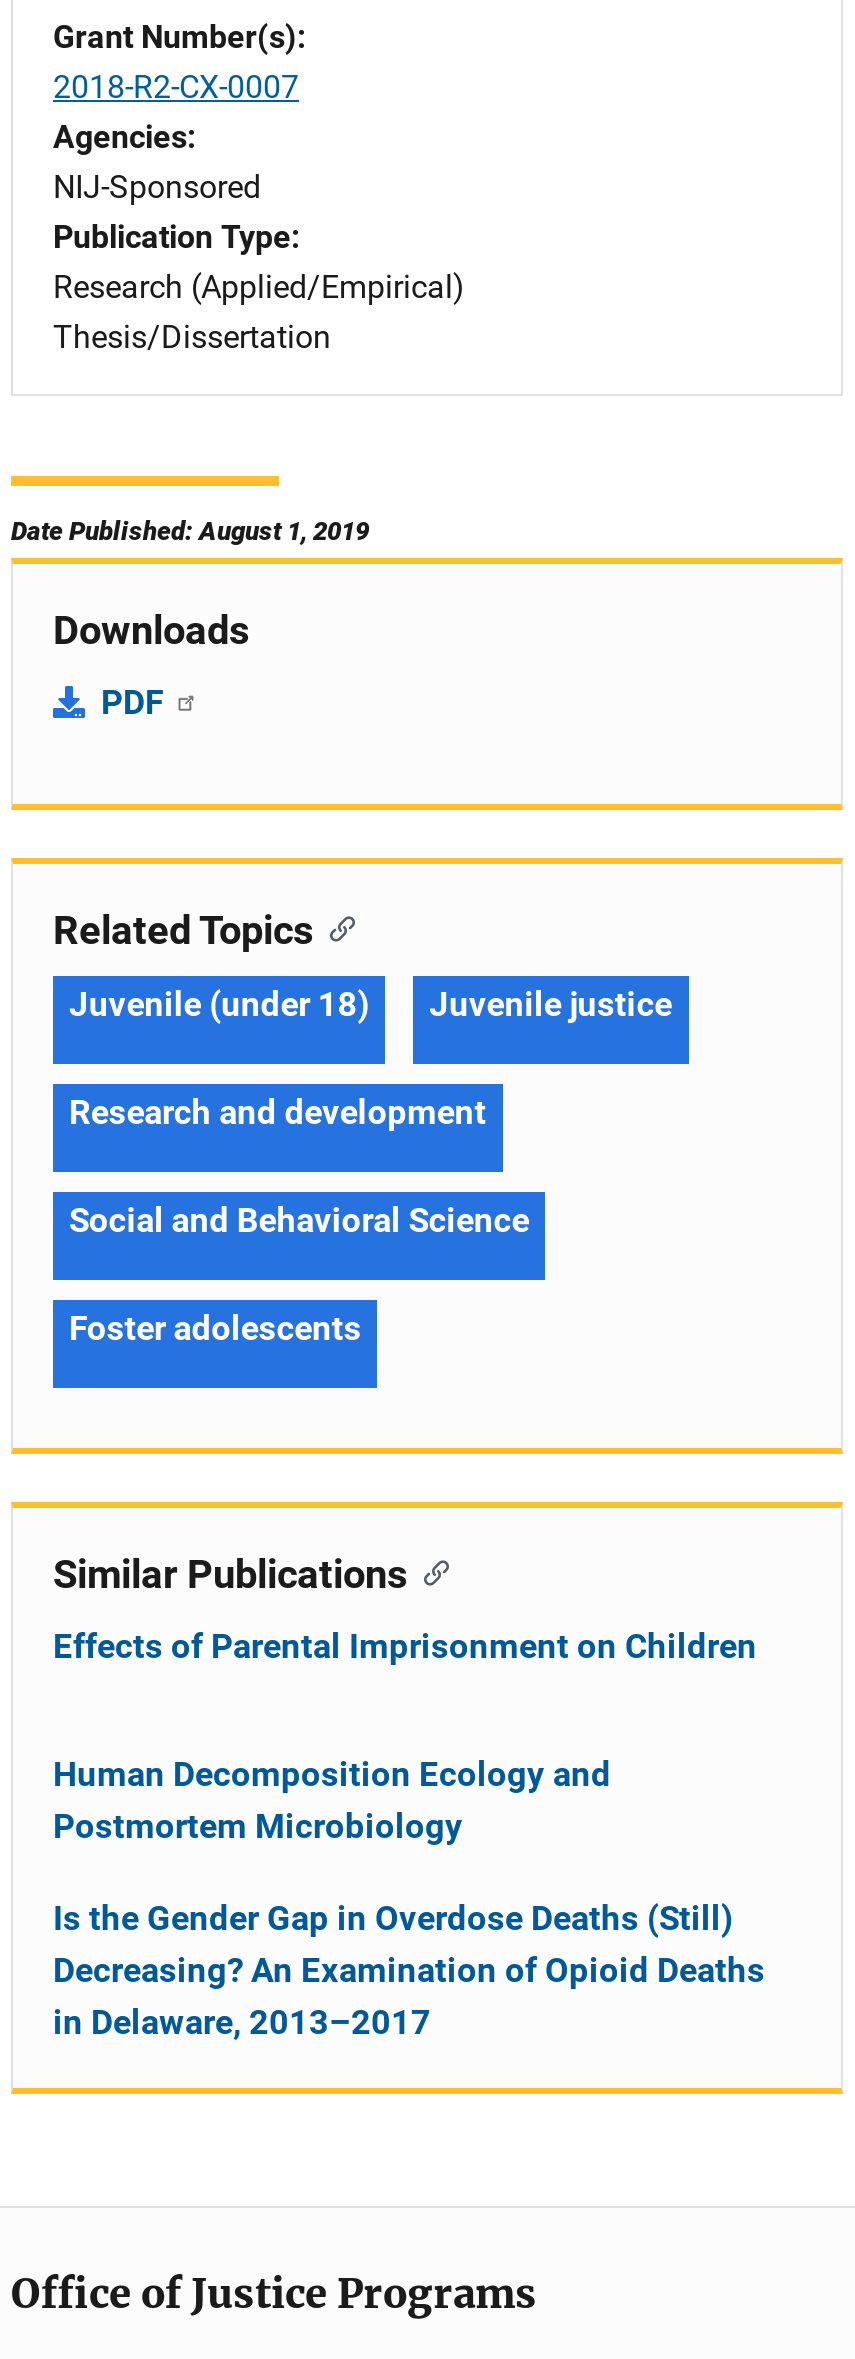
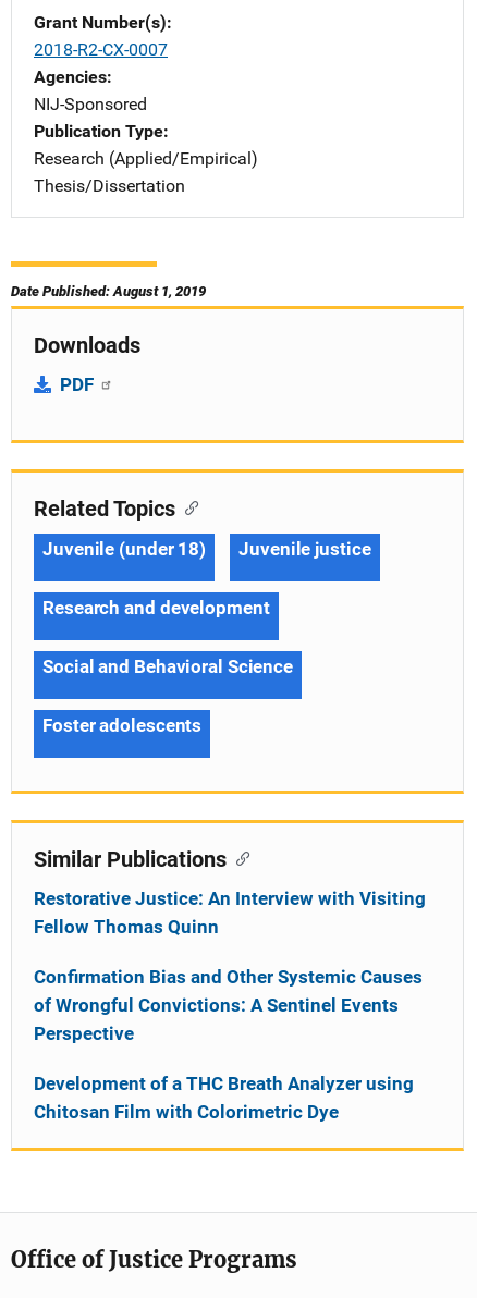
[53,1626,757,1666] Effects of Parental Imprisonment on Children -> [34,887,426,937] Restorative Justice: An Interview with Visiting | Fellow Thomas Quinn
[53,1754,611,1846] Human Decomposition Ecology and | Postmortem Microbiology -> [34,966,423,1044] Confirmation Bias and Other Systemic Causes | of Wrongful Convictions: A Sentinel Events | Perspective
[53,1898,765,2042] Is the Gender Gap in Overdose Deaths (Still) | Decreasing? An Examination of Opioid Deaths | in Delaware, 2013–2017 -> [34,1072,414,1122] Development of a THC Breath Analyzer using | Chitosan Film with Colorimetric Dye

